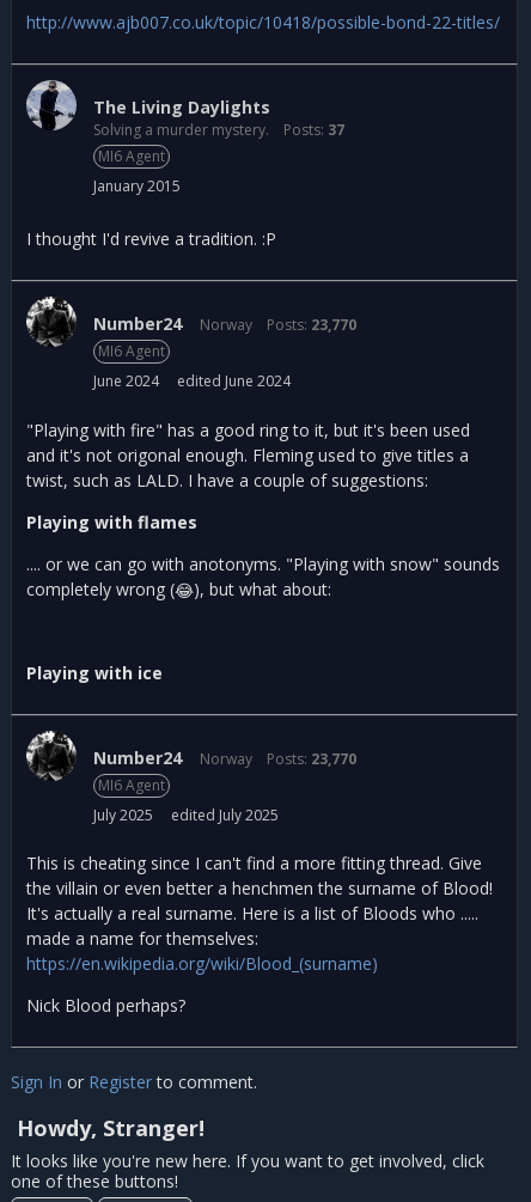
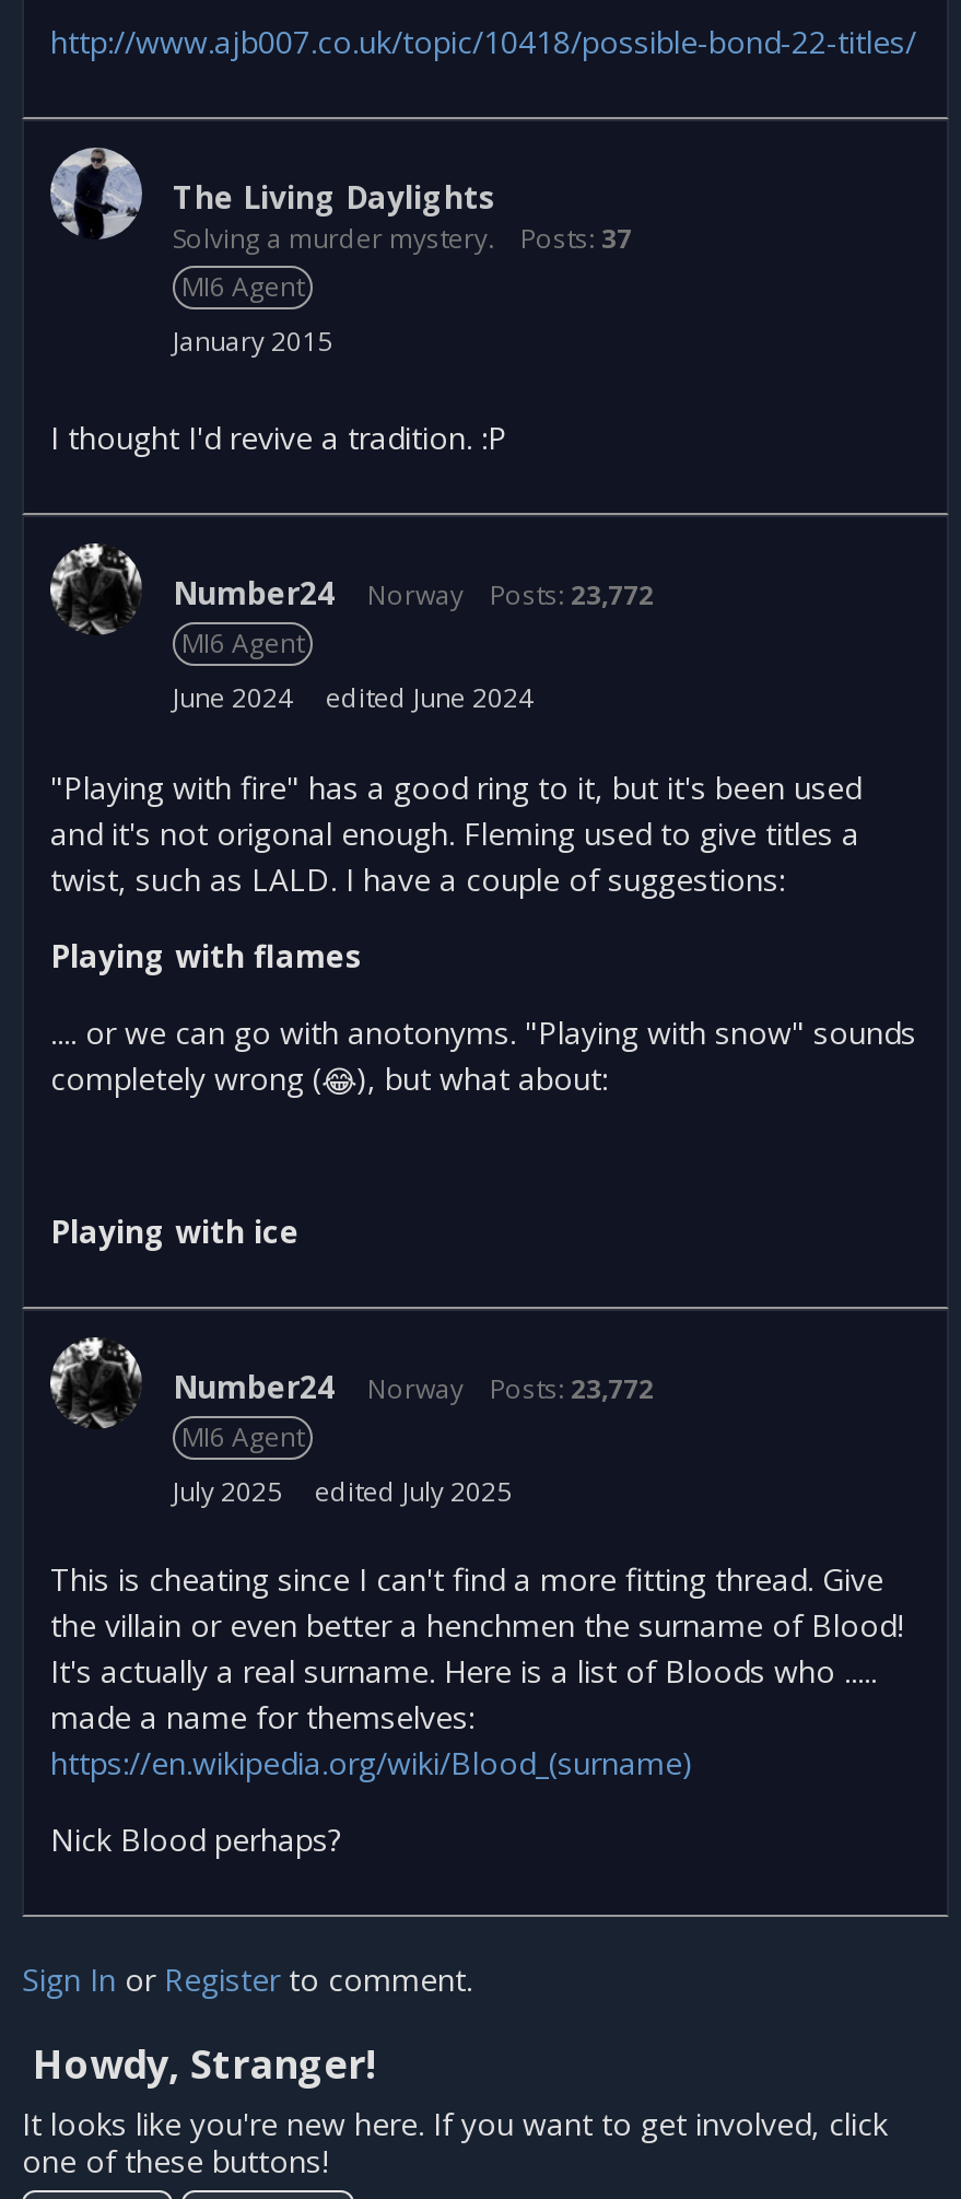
[93,313,356,335] Number24 Norway Posts: 23,770 -> [173,573,654,615] Number24 Norway Posts: 23,772
[93,746,356,769] Number24 Norway Posts: 23,770 -> [173,1366,654,1407] Number24 Norway Posts: 23,772

